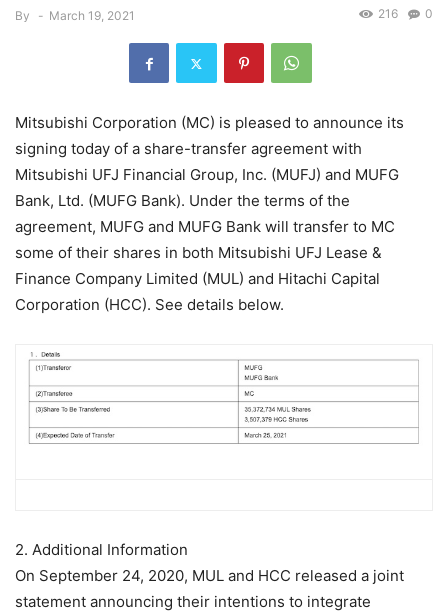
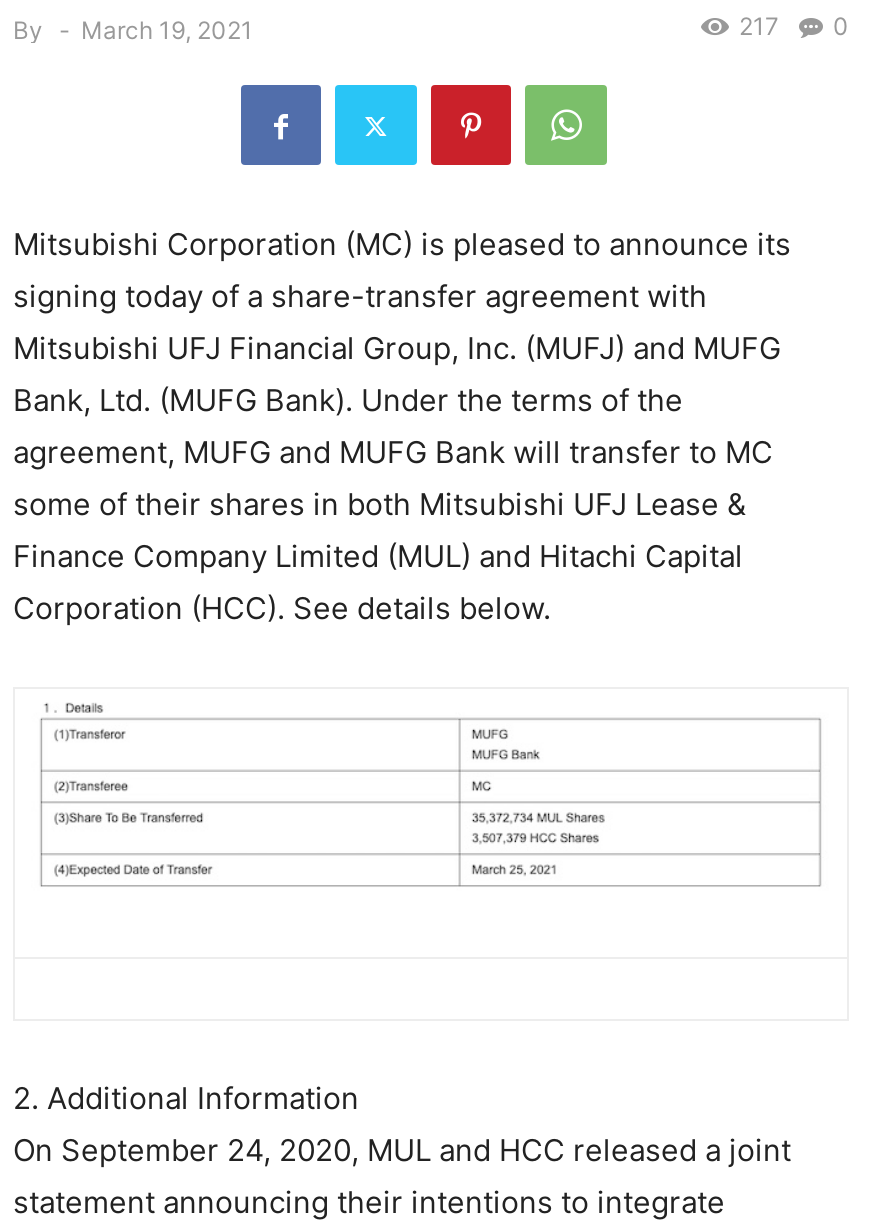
[378,6,433,21] 216 0 -> [739,11,849,41] 217 0

